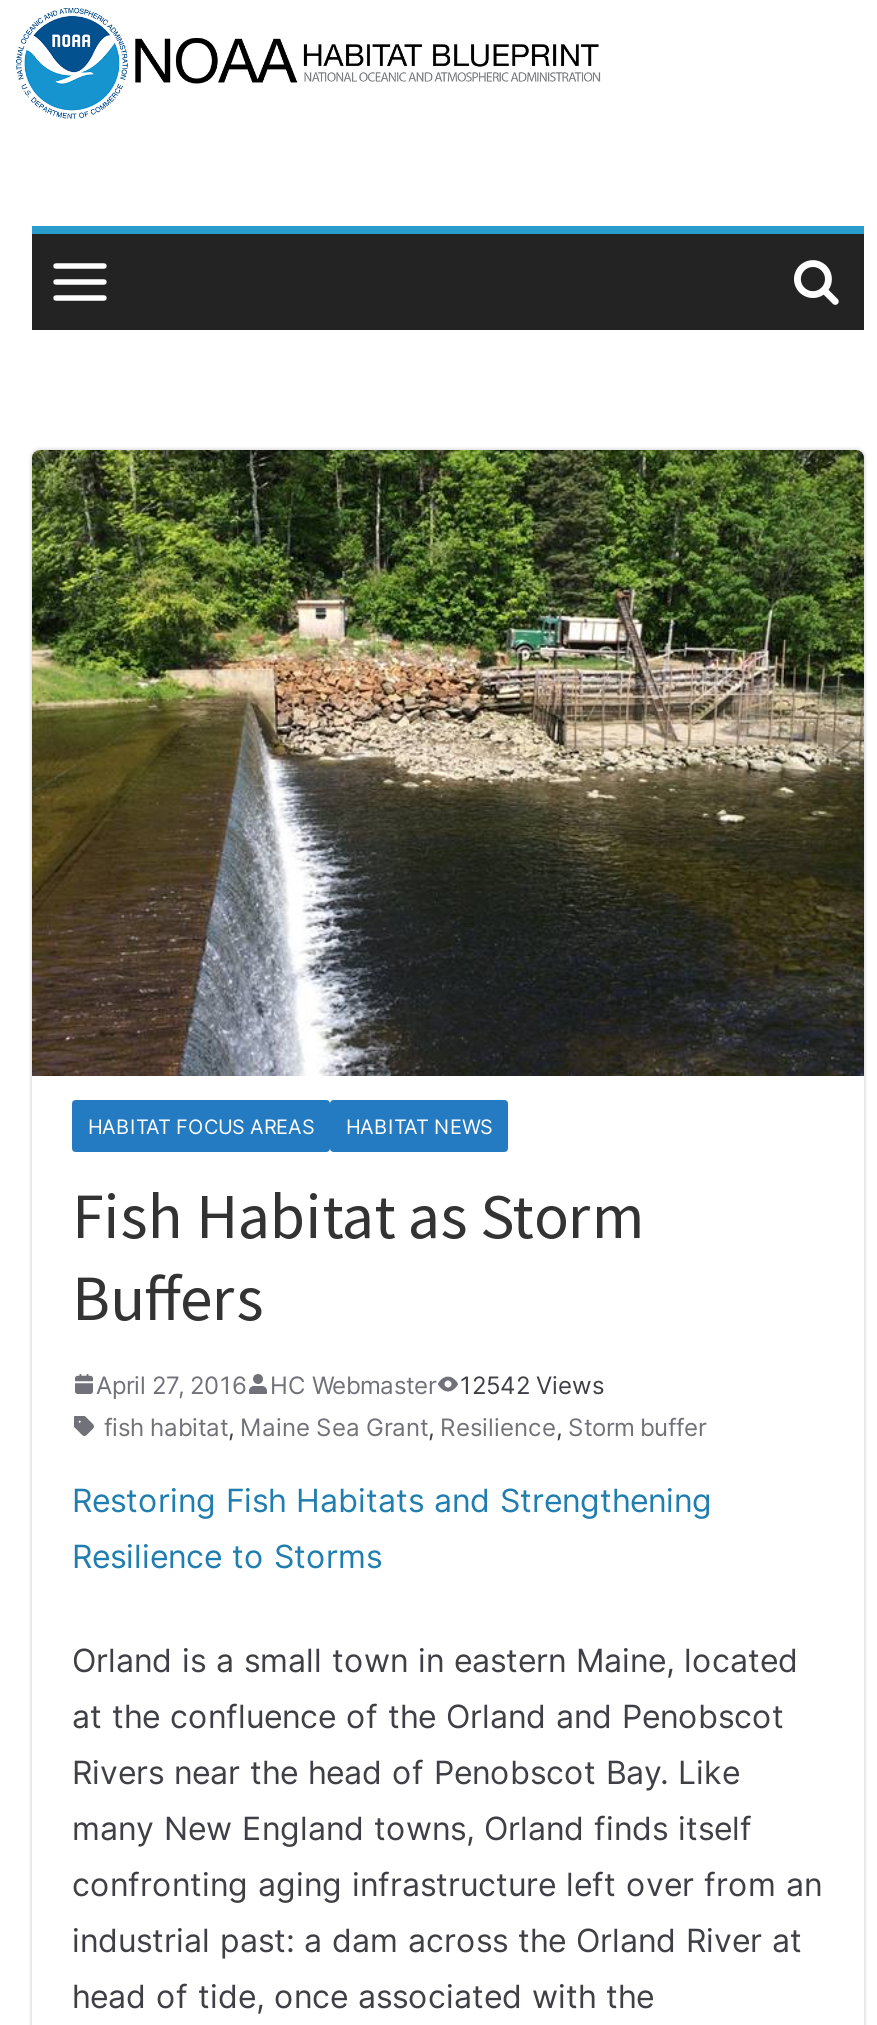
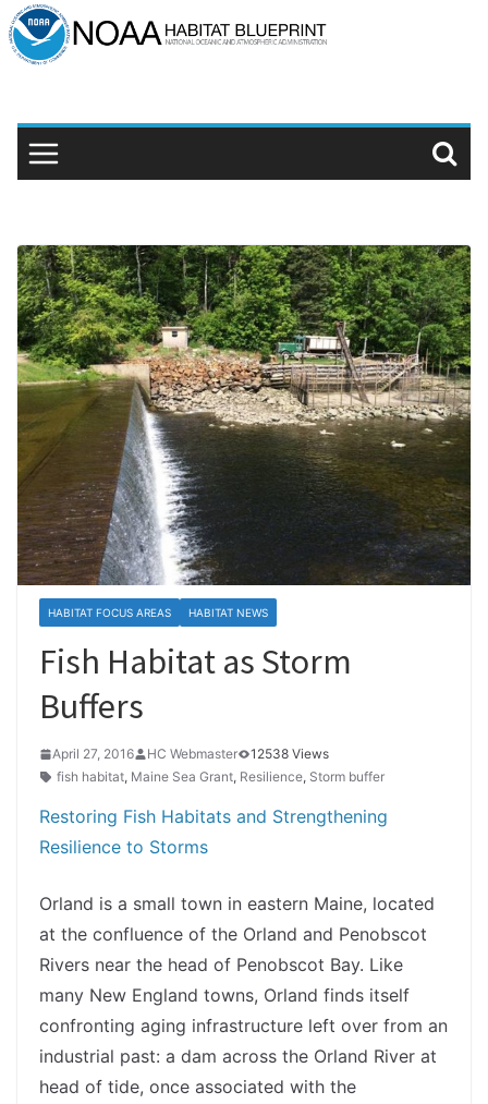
[96,1369,604,1399] April 27, 2016 HC Webmaster 12542 Views -> [52,746,329,762] April 27, 2016 HC Webmaster 12538 Views

